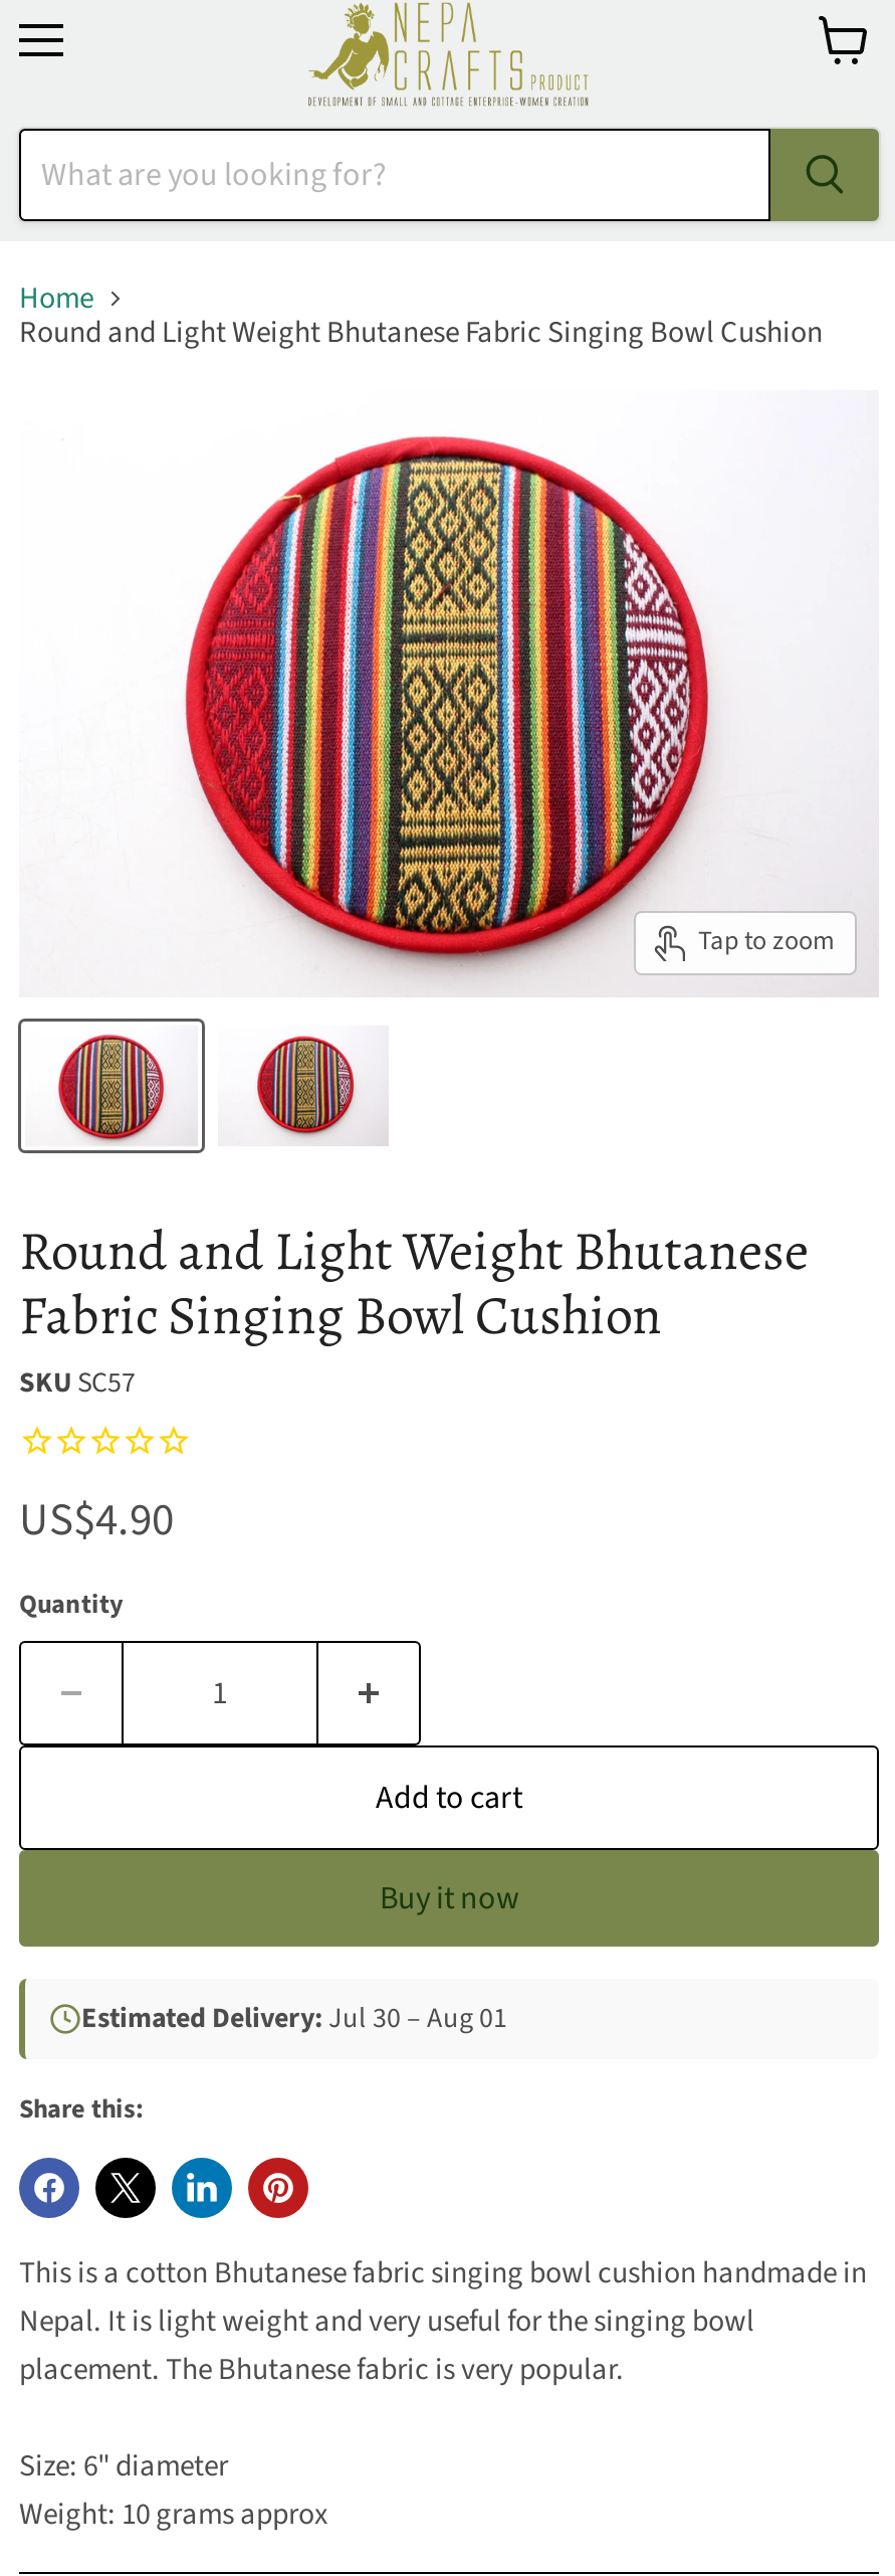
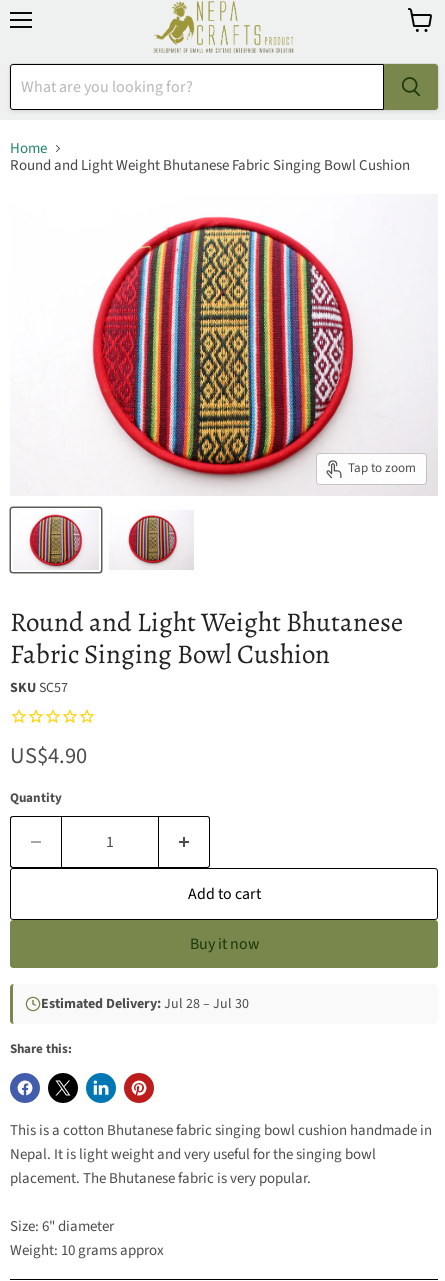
[81,1998,507,2038] Estimated Delivery: Jul 30 – Aug 01 -> [41,994,249,1014] Estimated Delivery: Jul 28 – Jul 30

